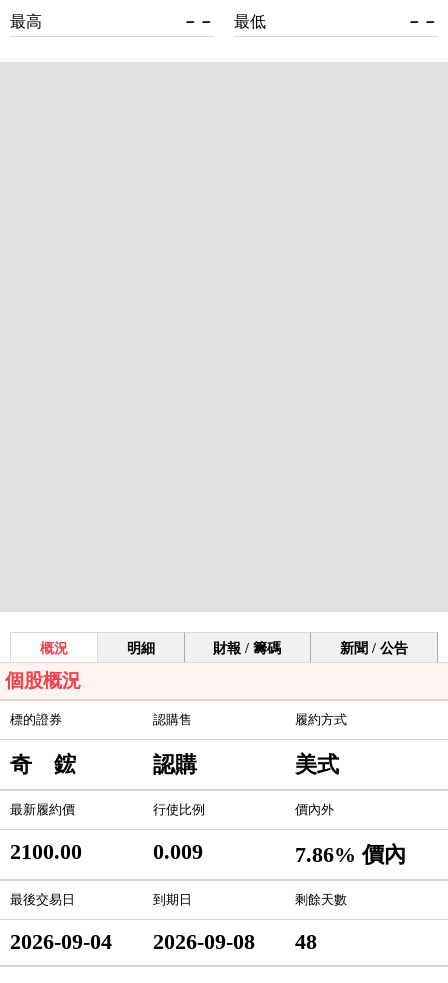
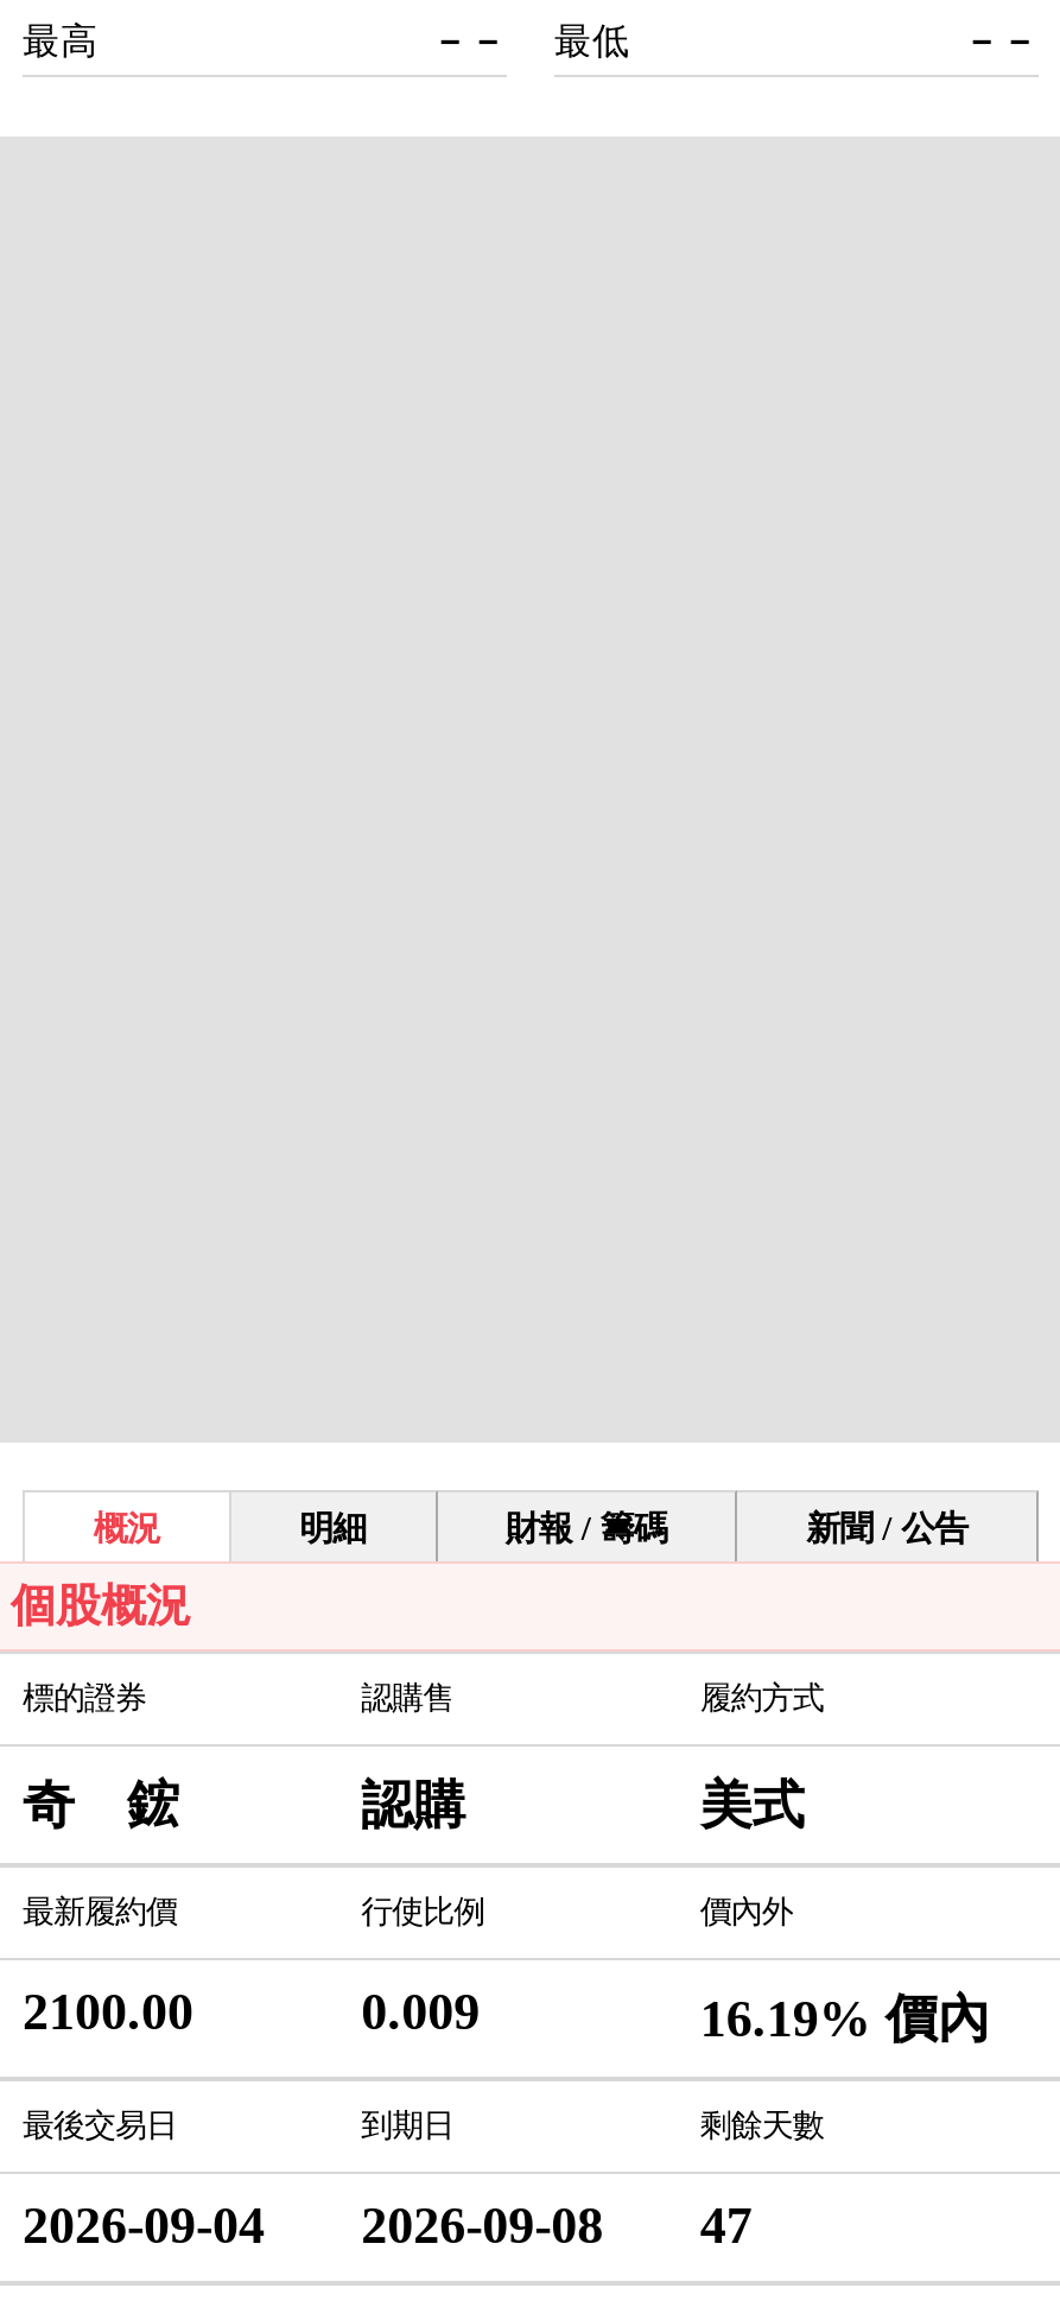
[295,843,406,867] 7.86% 價內 -> [700,1991,989,2048] 16.19% 價內
[10,930,317,954] 2026-09-04 2026-09-08 48 -> [23,2198,752,2255] 2026-09-04 2026-09-08 47

